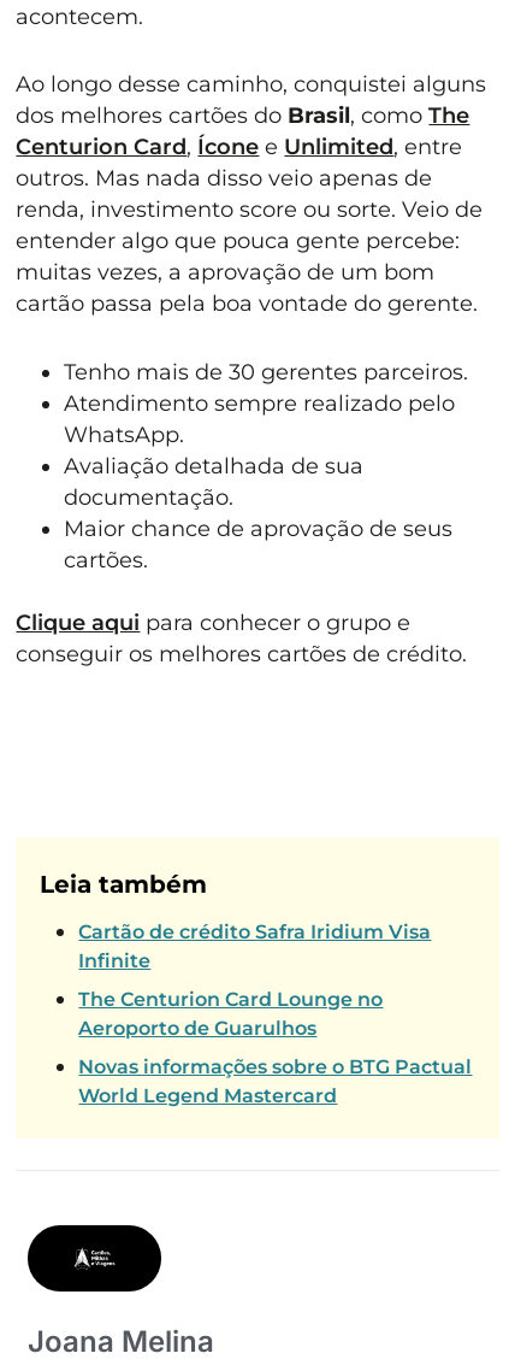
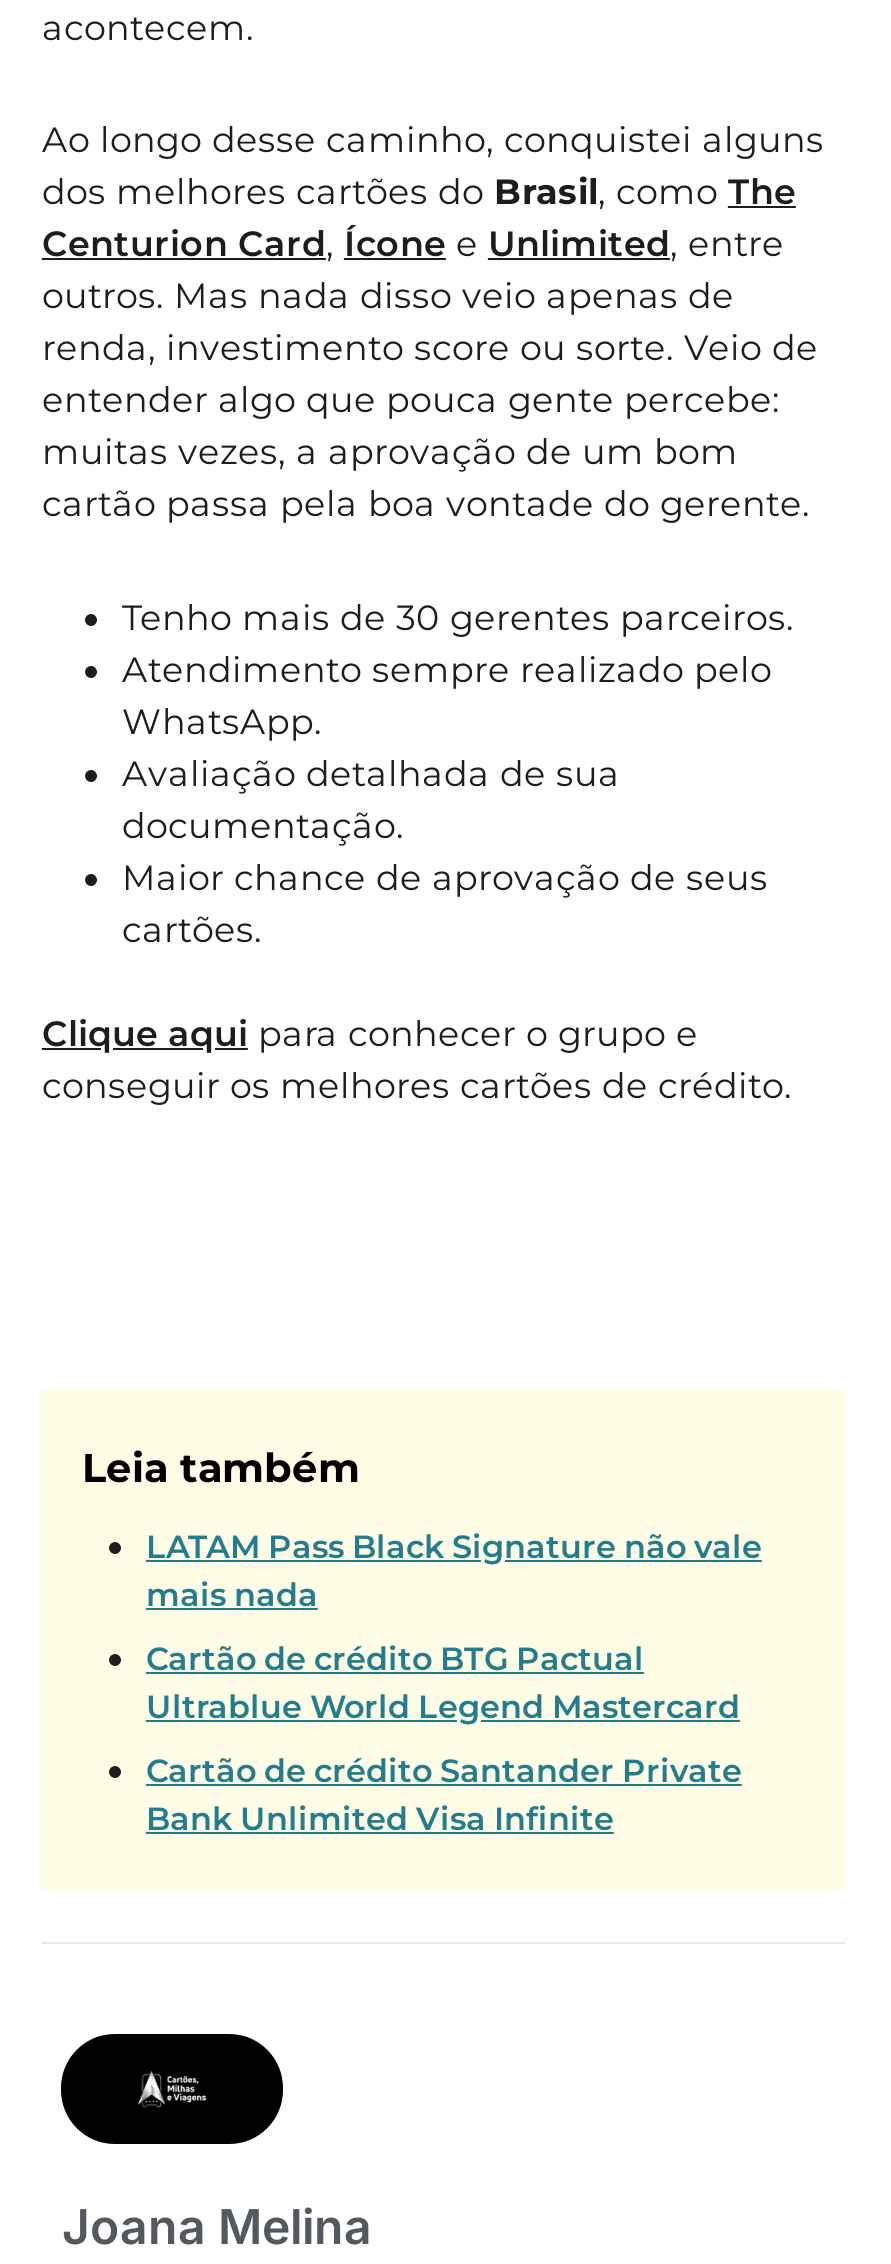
[79,920,431,972] Cartão de crédito Safra Iridium Visa | Infinite -> [146,1527,762,1613] LATAM Pass Black Signature não vale | mais nada
[79,987,383,1039] The Centurion Card Lounge no | Aeroporto de Guarulhos -> [146,1639,740,1725] Cartão de crédito BTG Pactual | Ultrablue World Legend Mastercard
[79,1055,472,1107] Novas informações sobre o BTG Pactual | World Legend Mastercard -> [146,1751,742,1837] Cartão de crédito Santander Private | Bank Unlimited Visa Infinite

